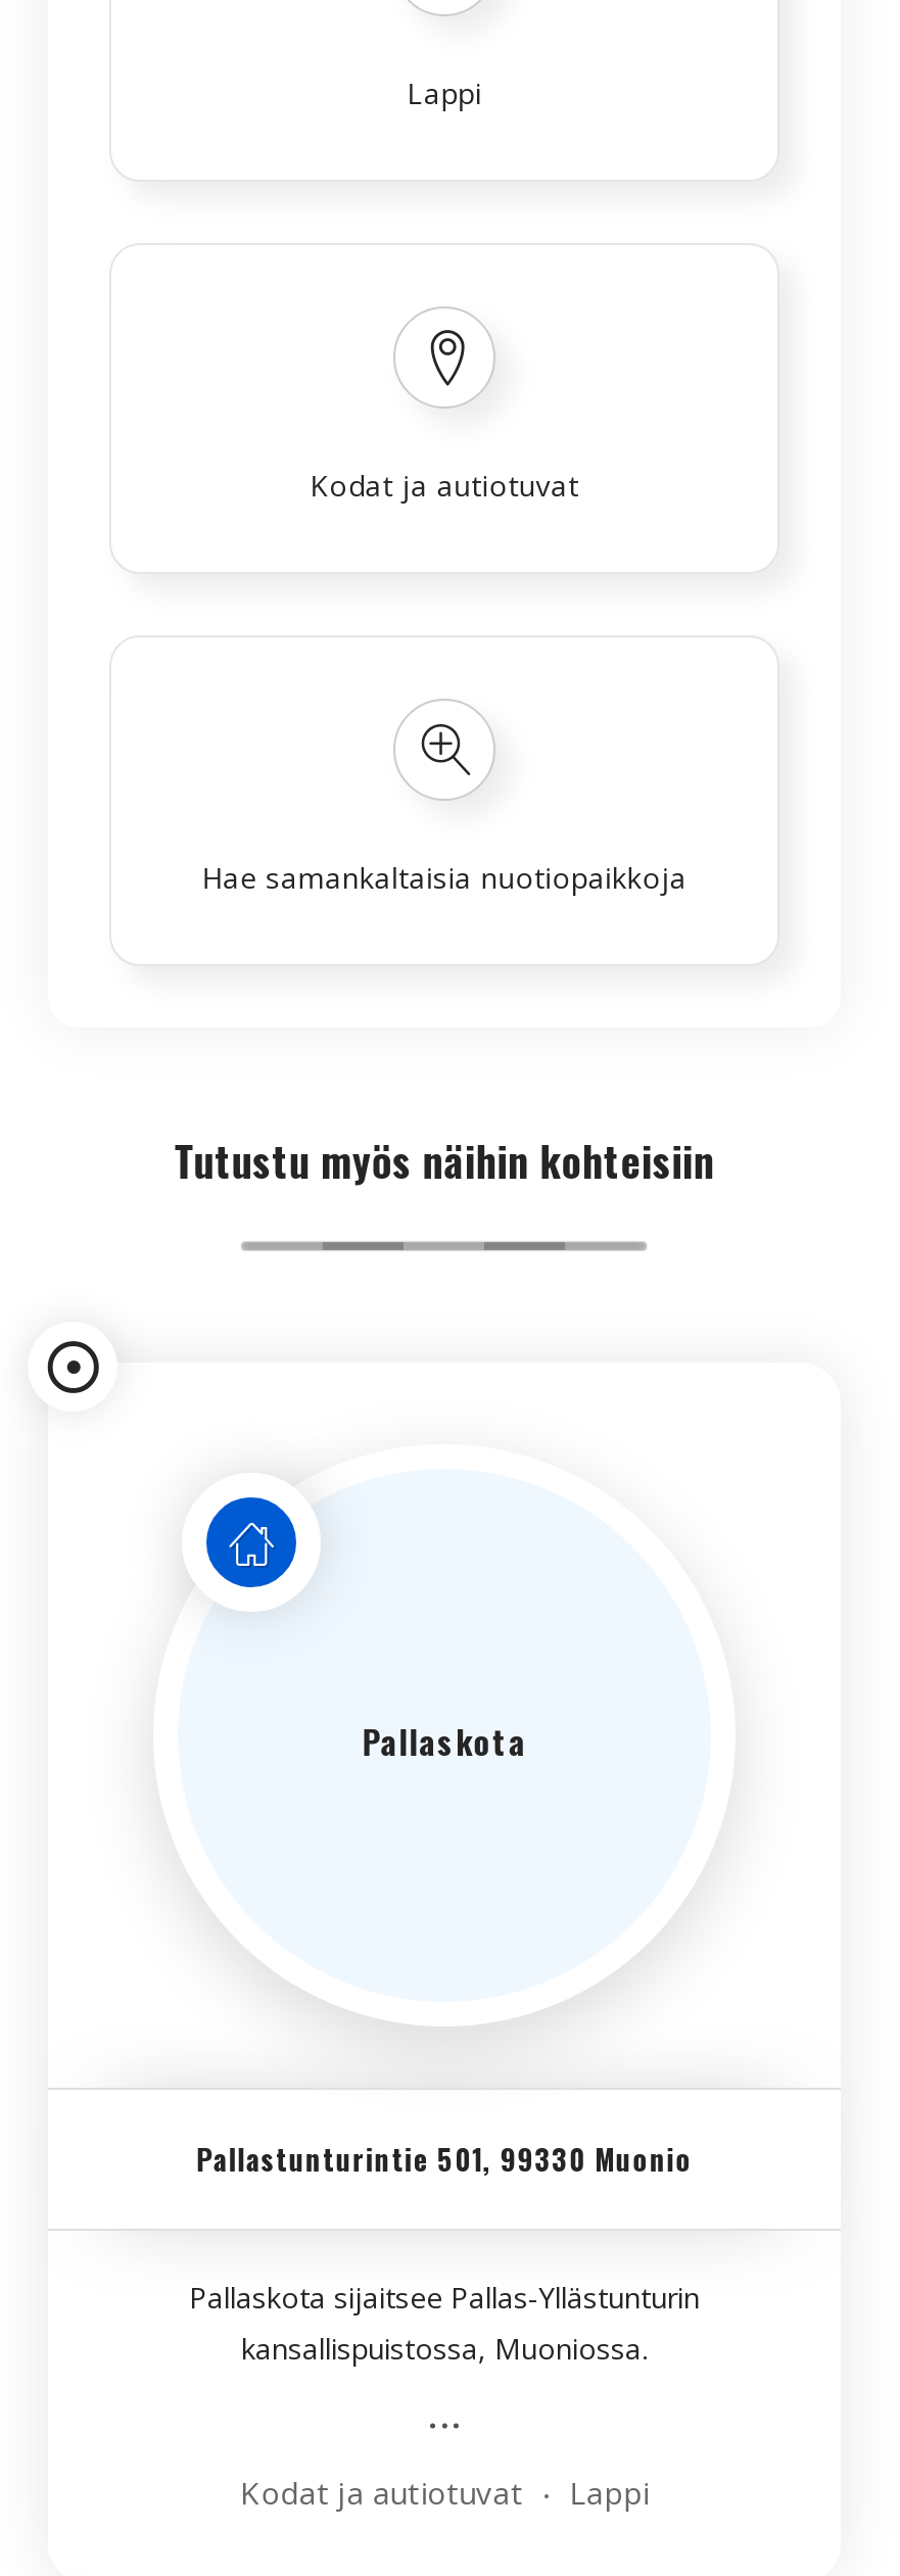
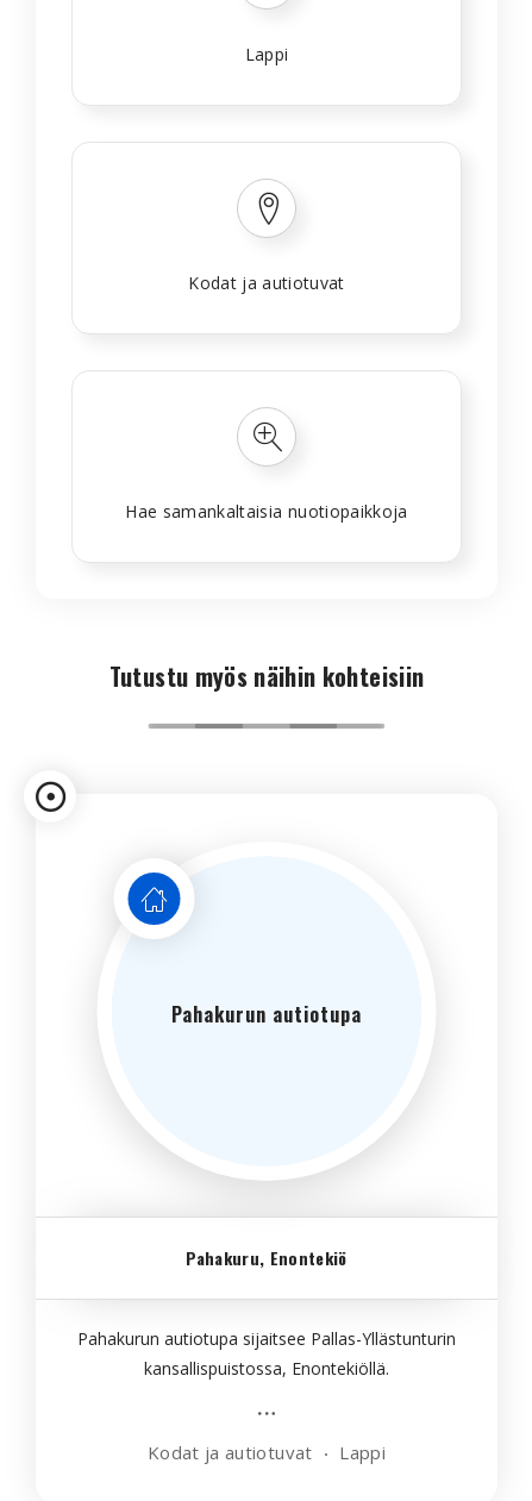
[362,1716,527,1765] Pallaskota -> [172,1000,361,1028] Pahakurun autiotupa
[196,2137,693,2180] Pallastunturintie 501, 99330 Muonio -> [186,1245,347,1270] Pahakuru, Enontekiö
[189,2278,700,2368] Pallaskota sijaitsee Pallas-Yllästunturin | kansallispuistossa, Muoniossa. -> [77,1327,456,1380] Pahakurun autiotupa sijaitsee Pallas-Yllästunturin | kansallispuistossa, Enontekiöllä.

